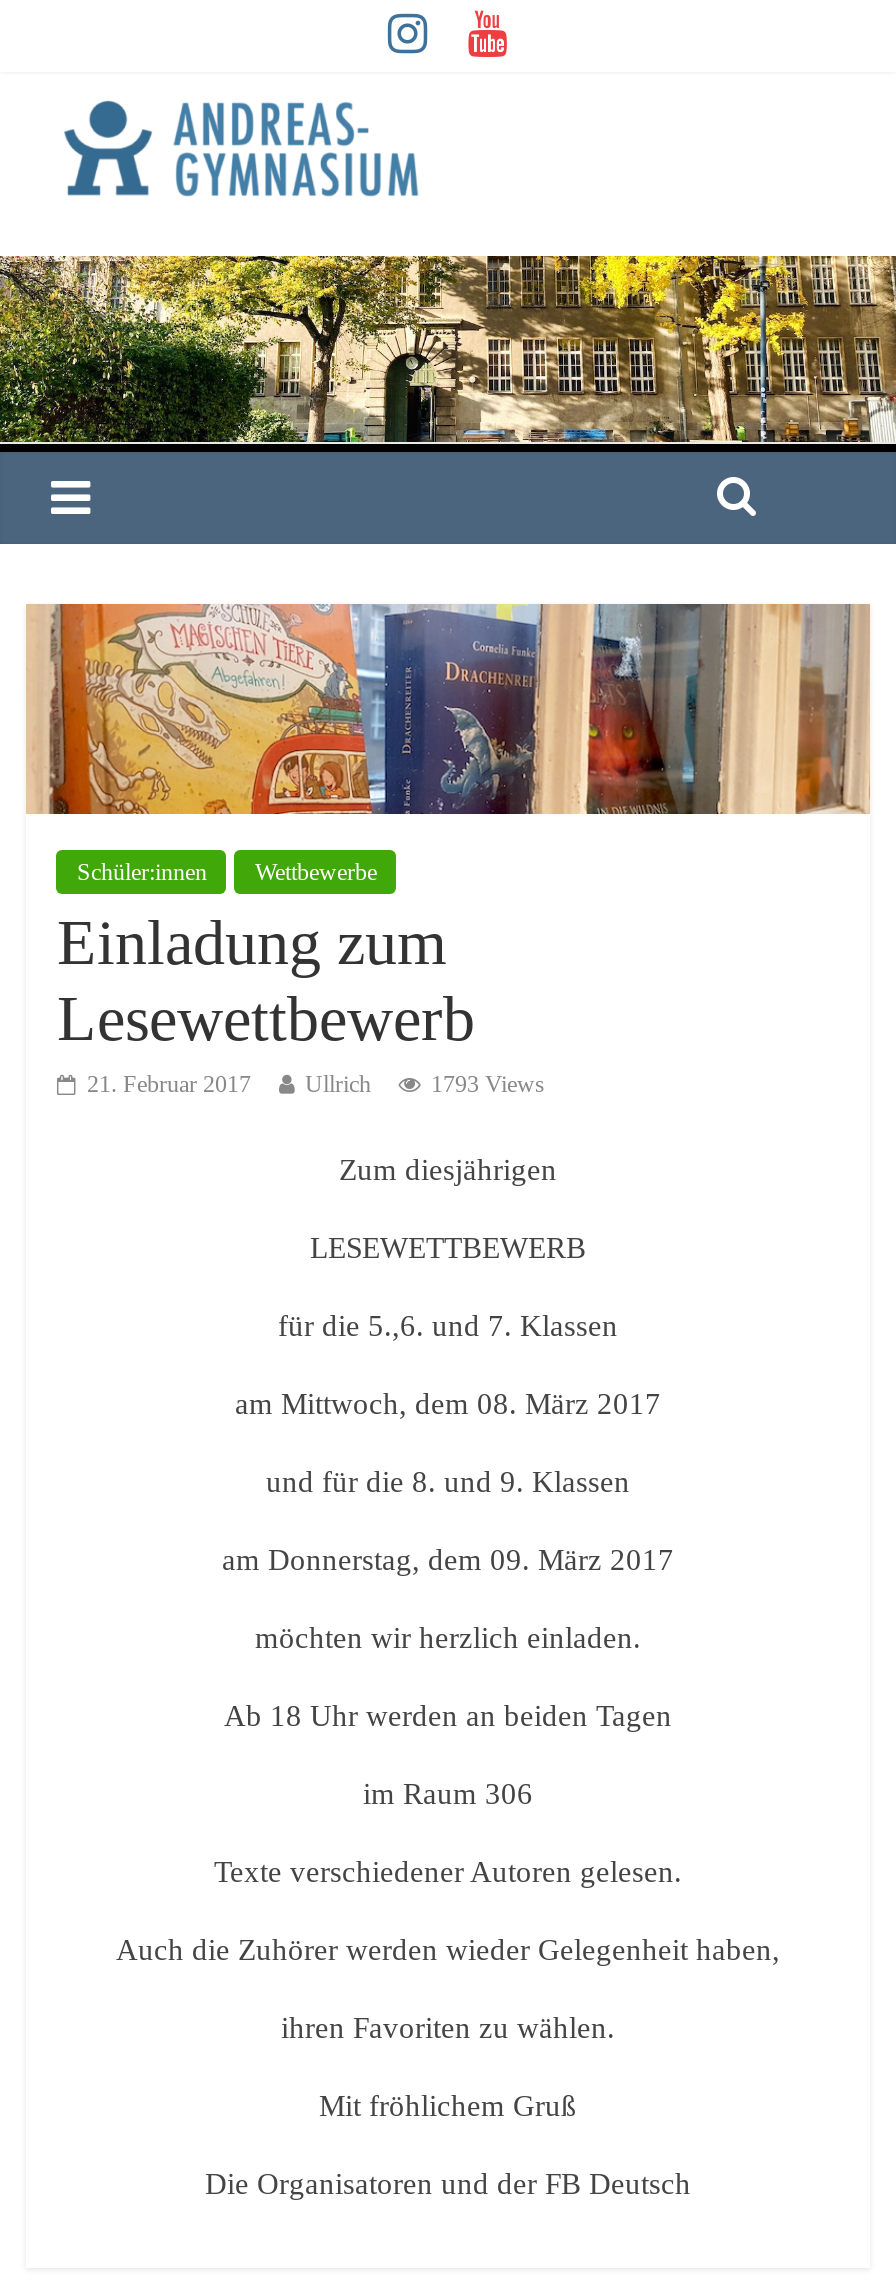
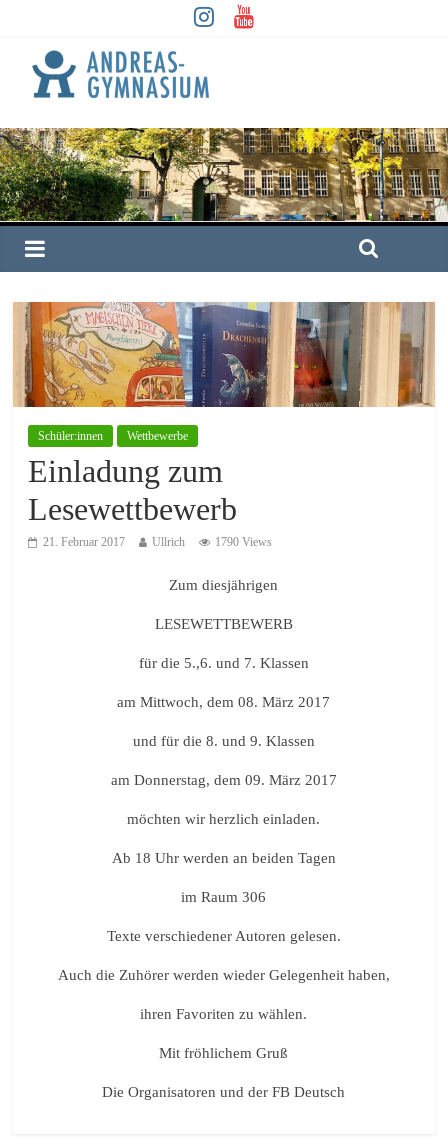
[431,1070,545,1098] 1793 Views -> [215,535,272,549] 1790 Views

